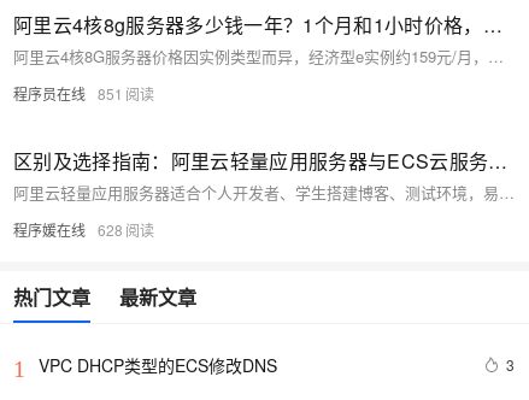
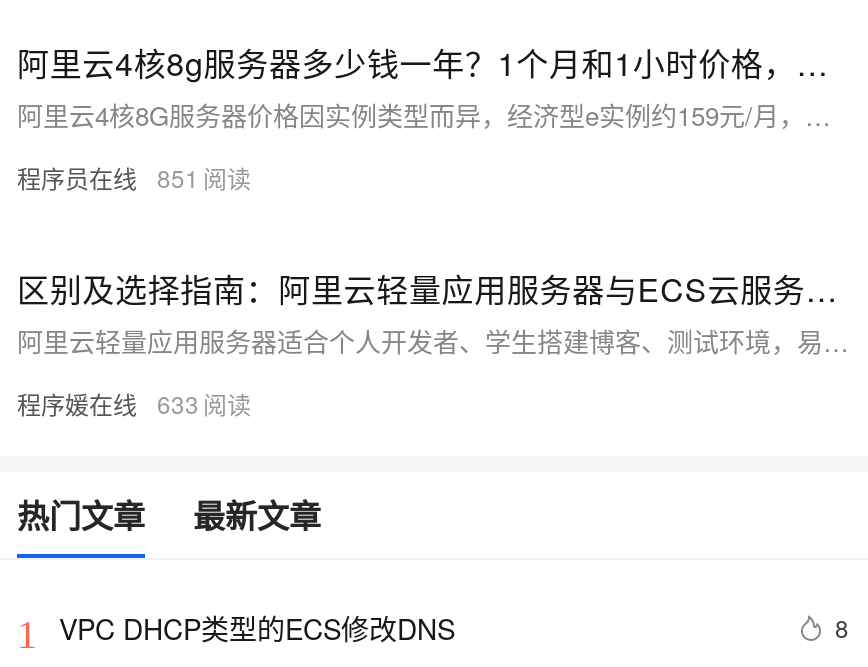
[13,219,123,240] 程序媛在线 628 -> [17,386,199,420] 程序媛在线 633
[506,354,515,374] 3 -> [835,610,849,644] 8

